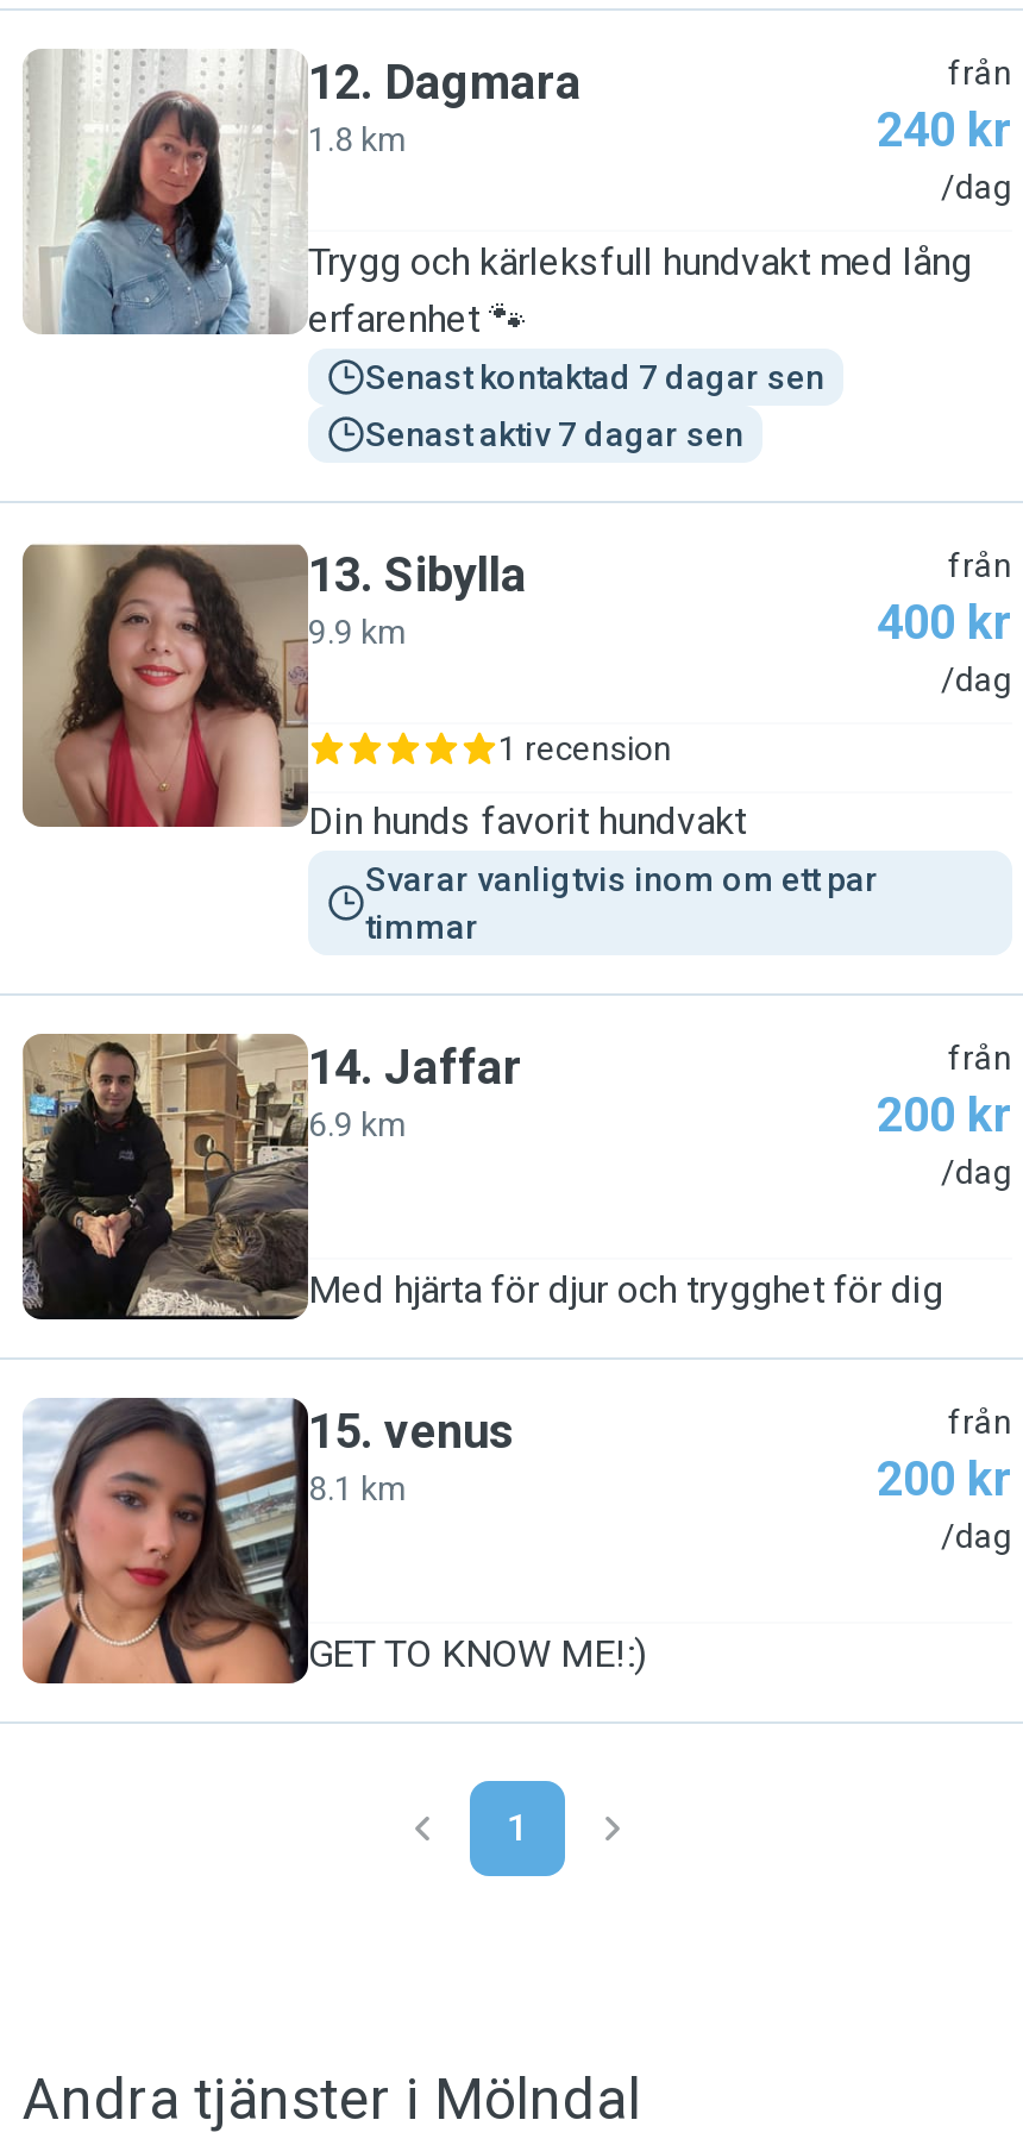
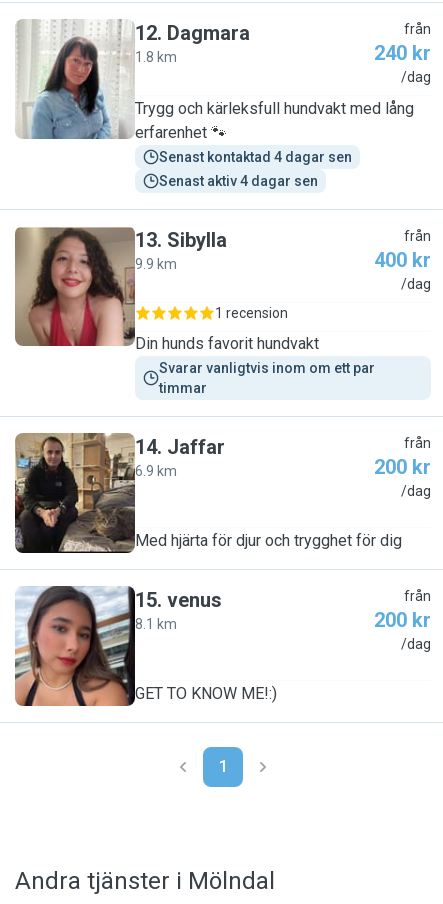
[365,358,824,396] Senast kontaktad 7 dagar sen -> [159,149,352,165] Senast kontaktad 4 dagar sen
[365,415,743,453] Senast aktiv 7 dagar sen -> [159,173,318,189] Senast aktiv 4 dagar sen

